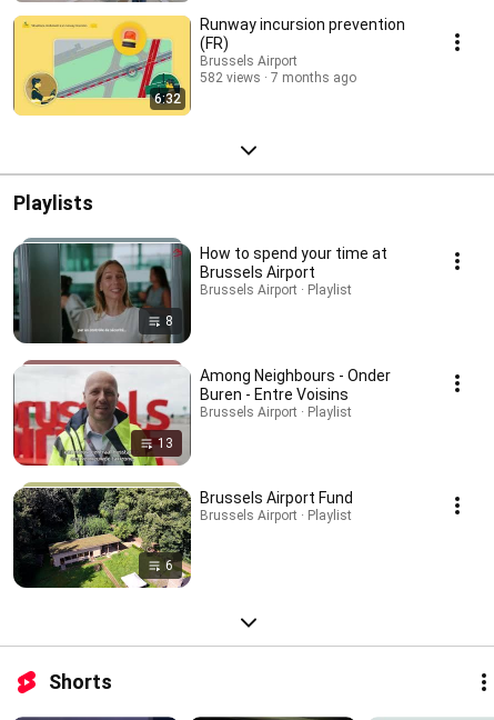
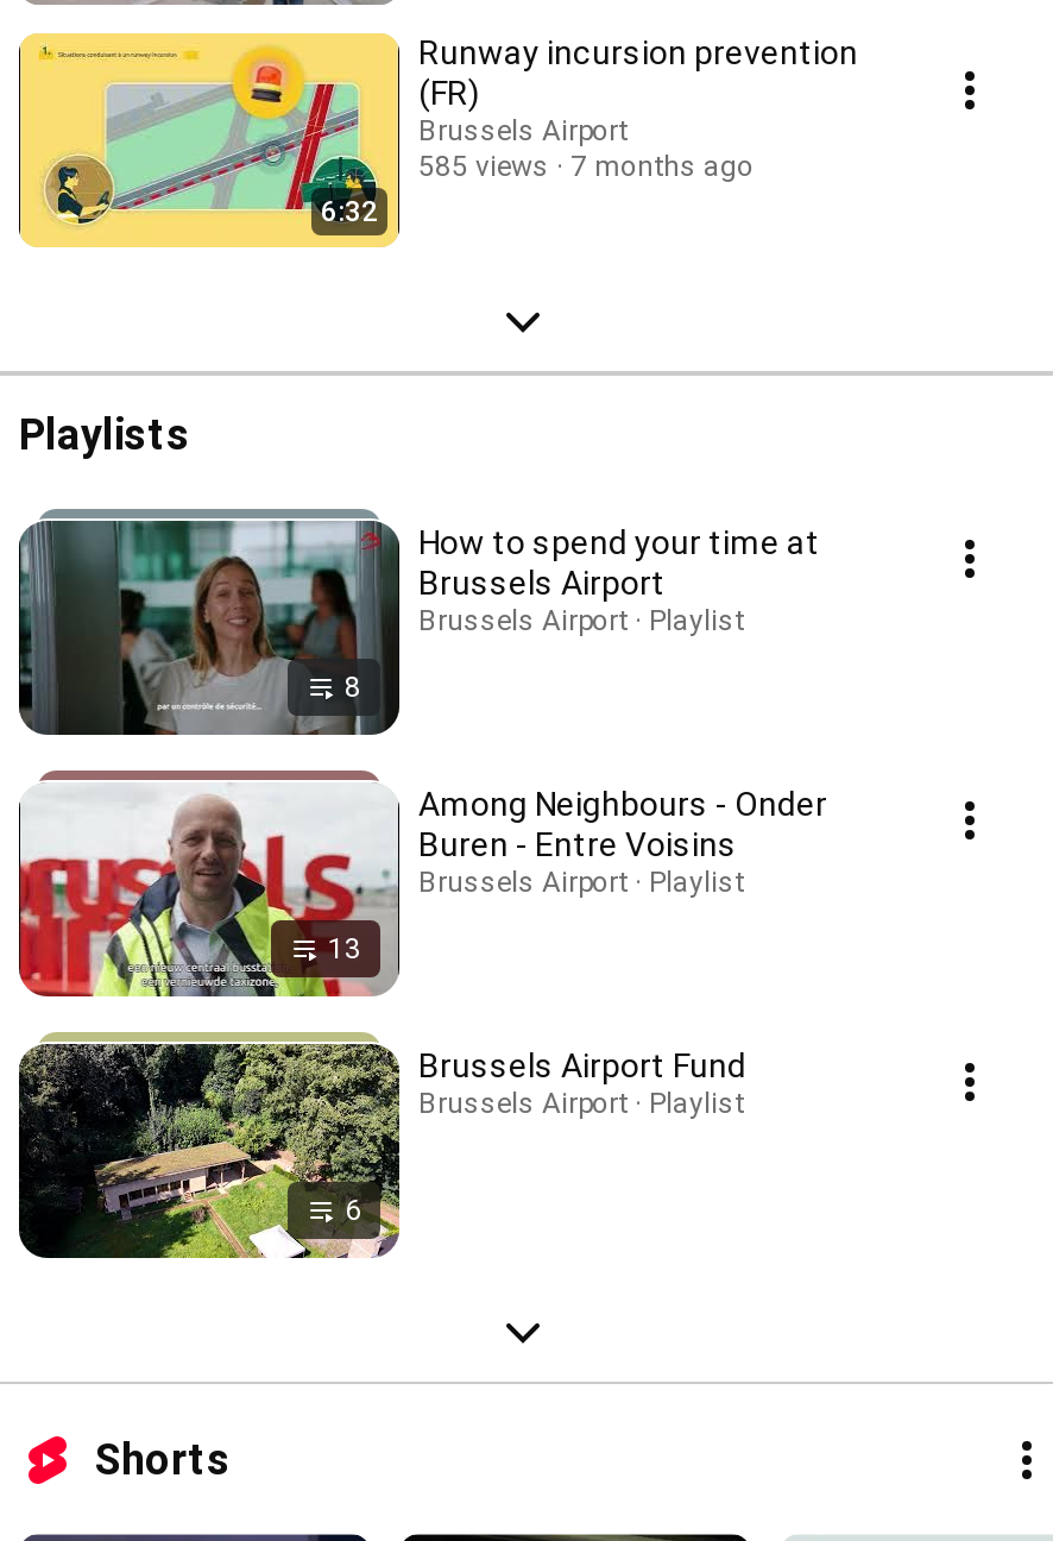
[200,70,356,86] 582 views 7 months ago -> [418,150,754,183] 585 views 7 months ago

